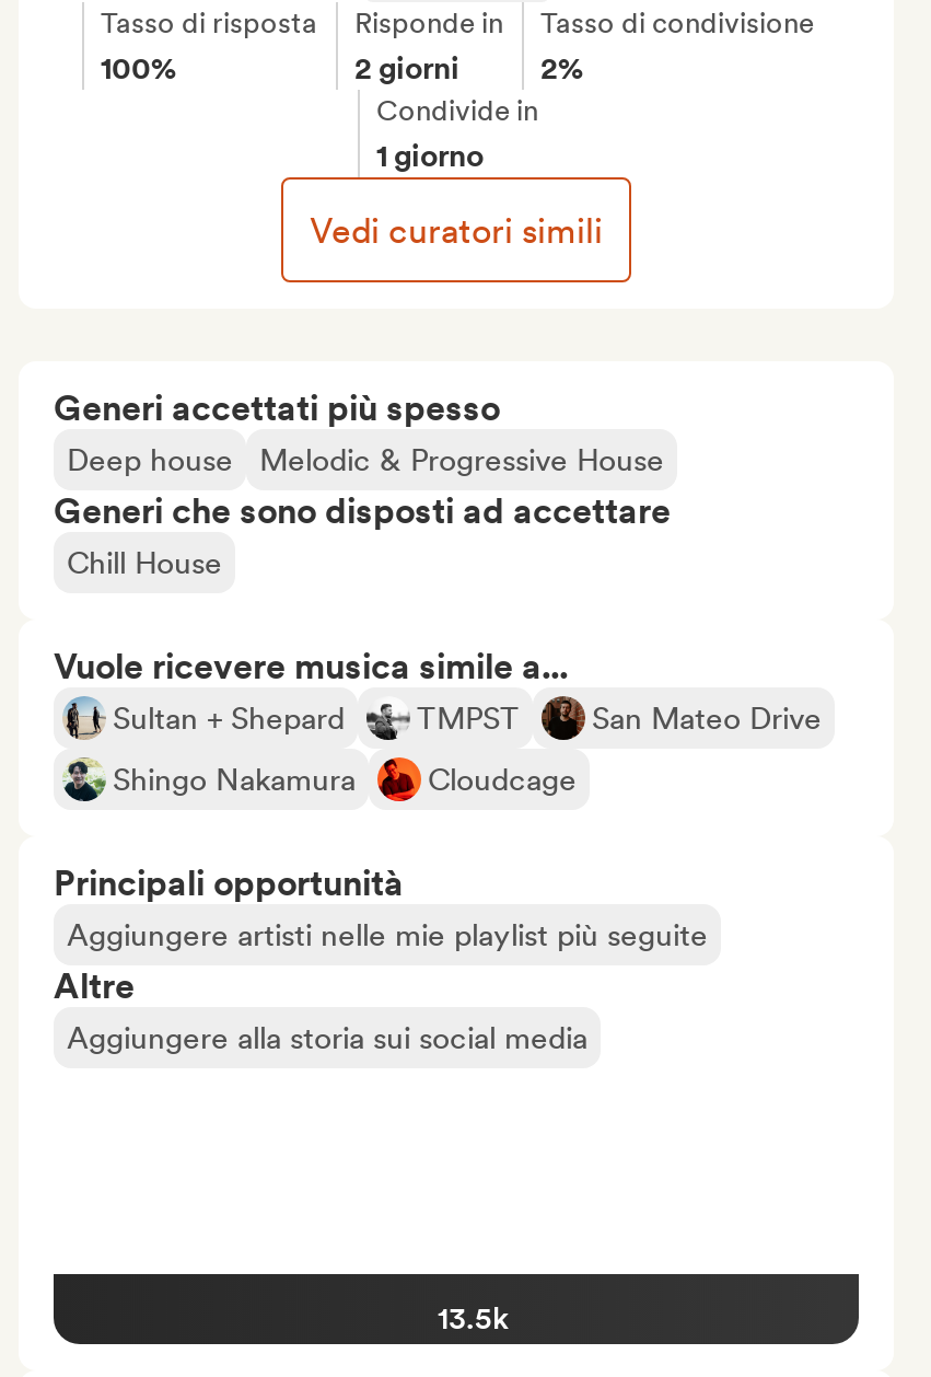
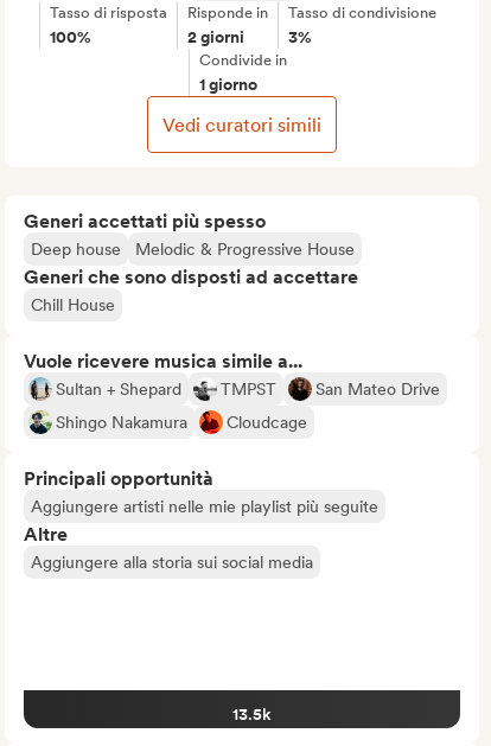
[540,50,584,85] 2% -> [288,27,311,46] 3%

